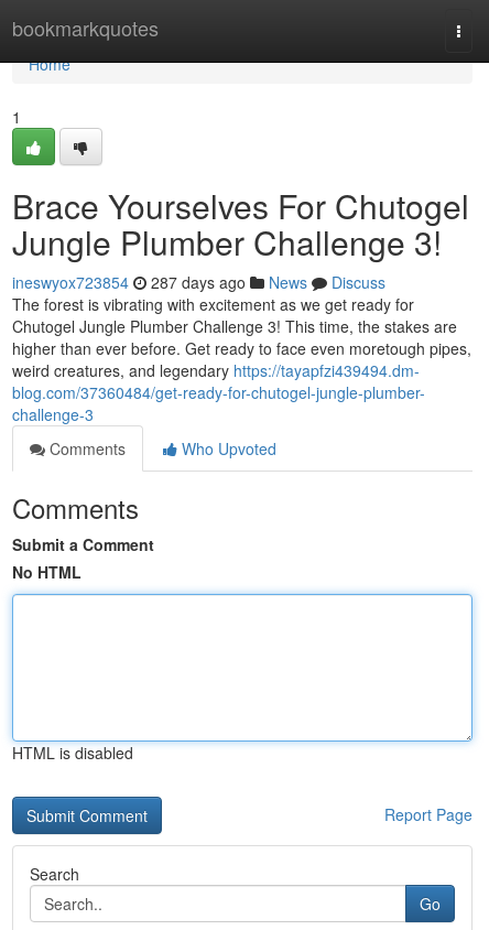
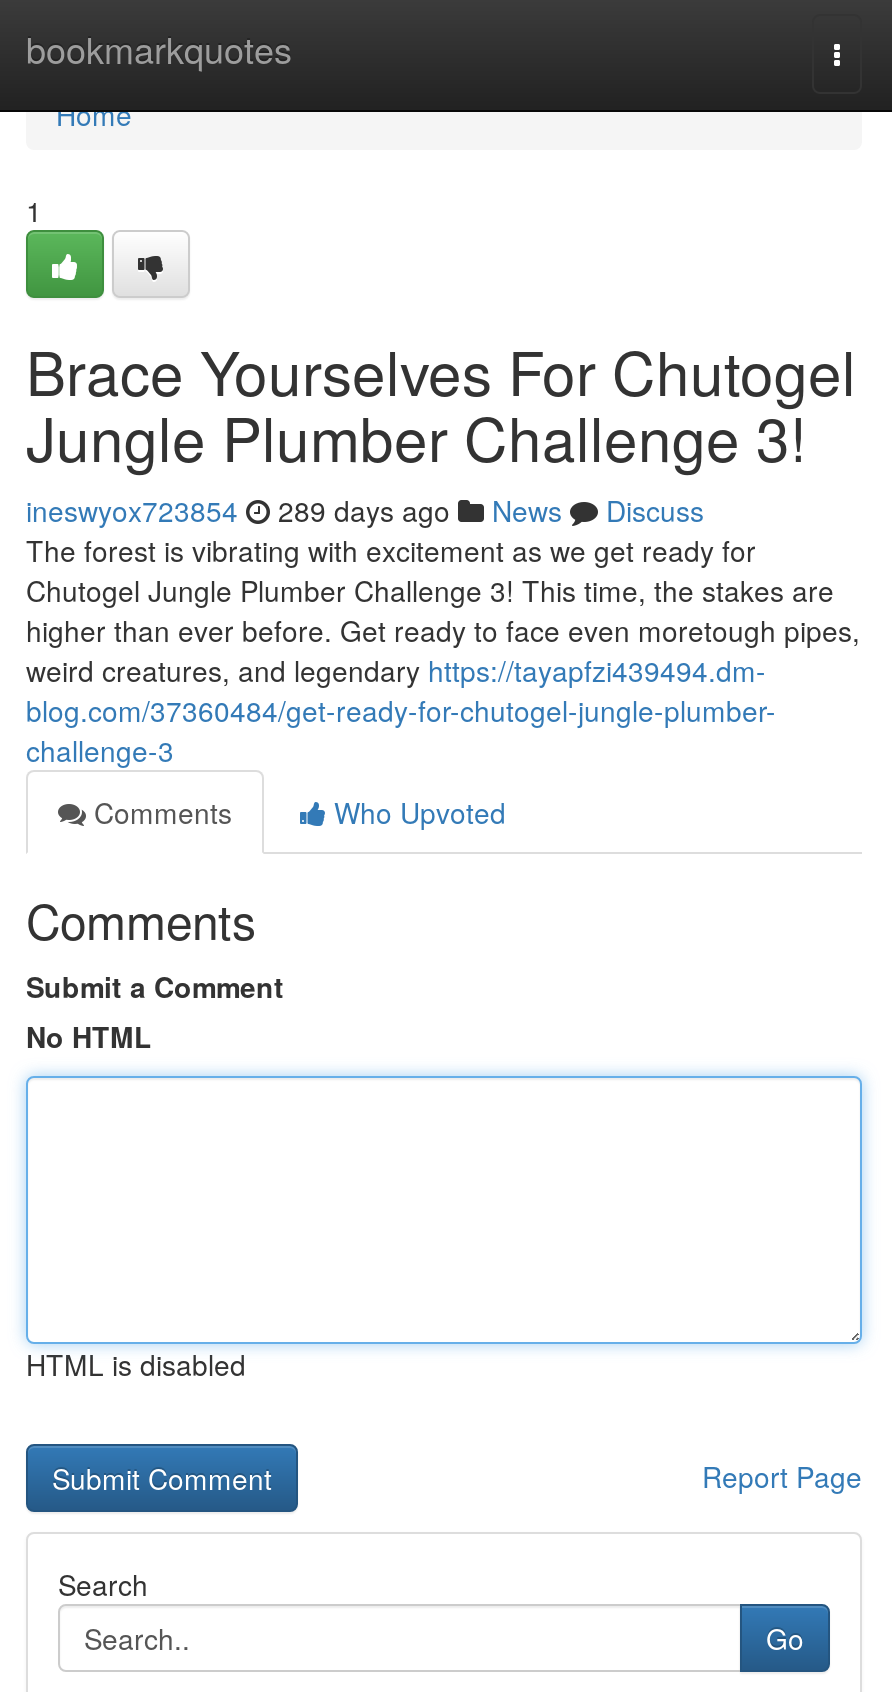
[12,271,385,293] ineswyox723854 287 days ago News Discuss -> [26,490,704,530] ineswyox723854 289 days ago News Discuss

